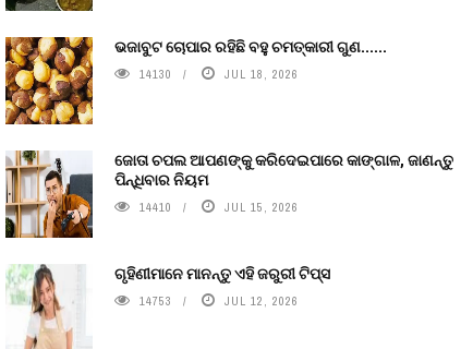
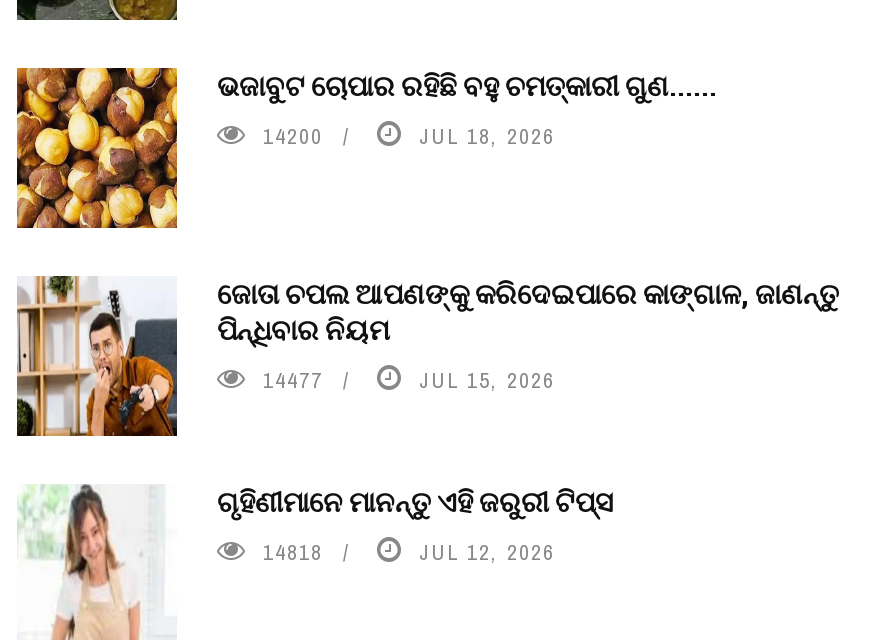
[140,67,172,82] 14130 -> [263,122,323,150] 14200
[140,200,172,215] 14410 -> [263,366,323,394] 14477
[140,293,172,309] 14753 -> [263,538,323,566] 14818

